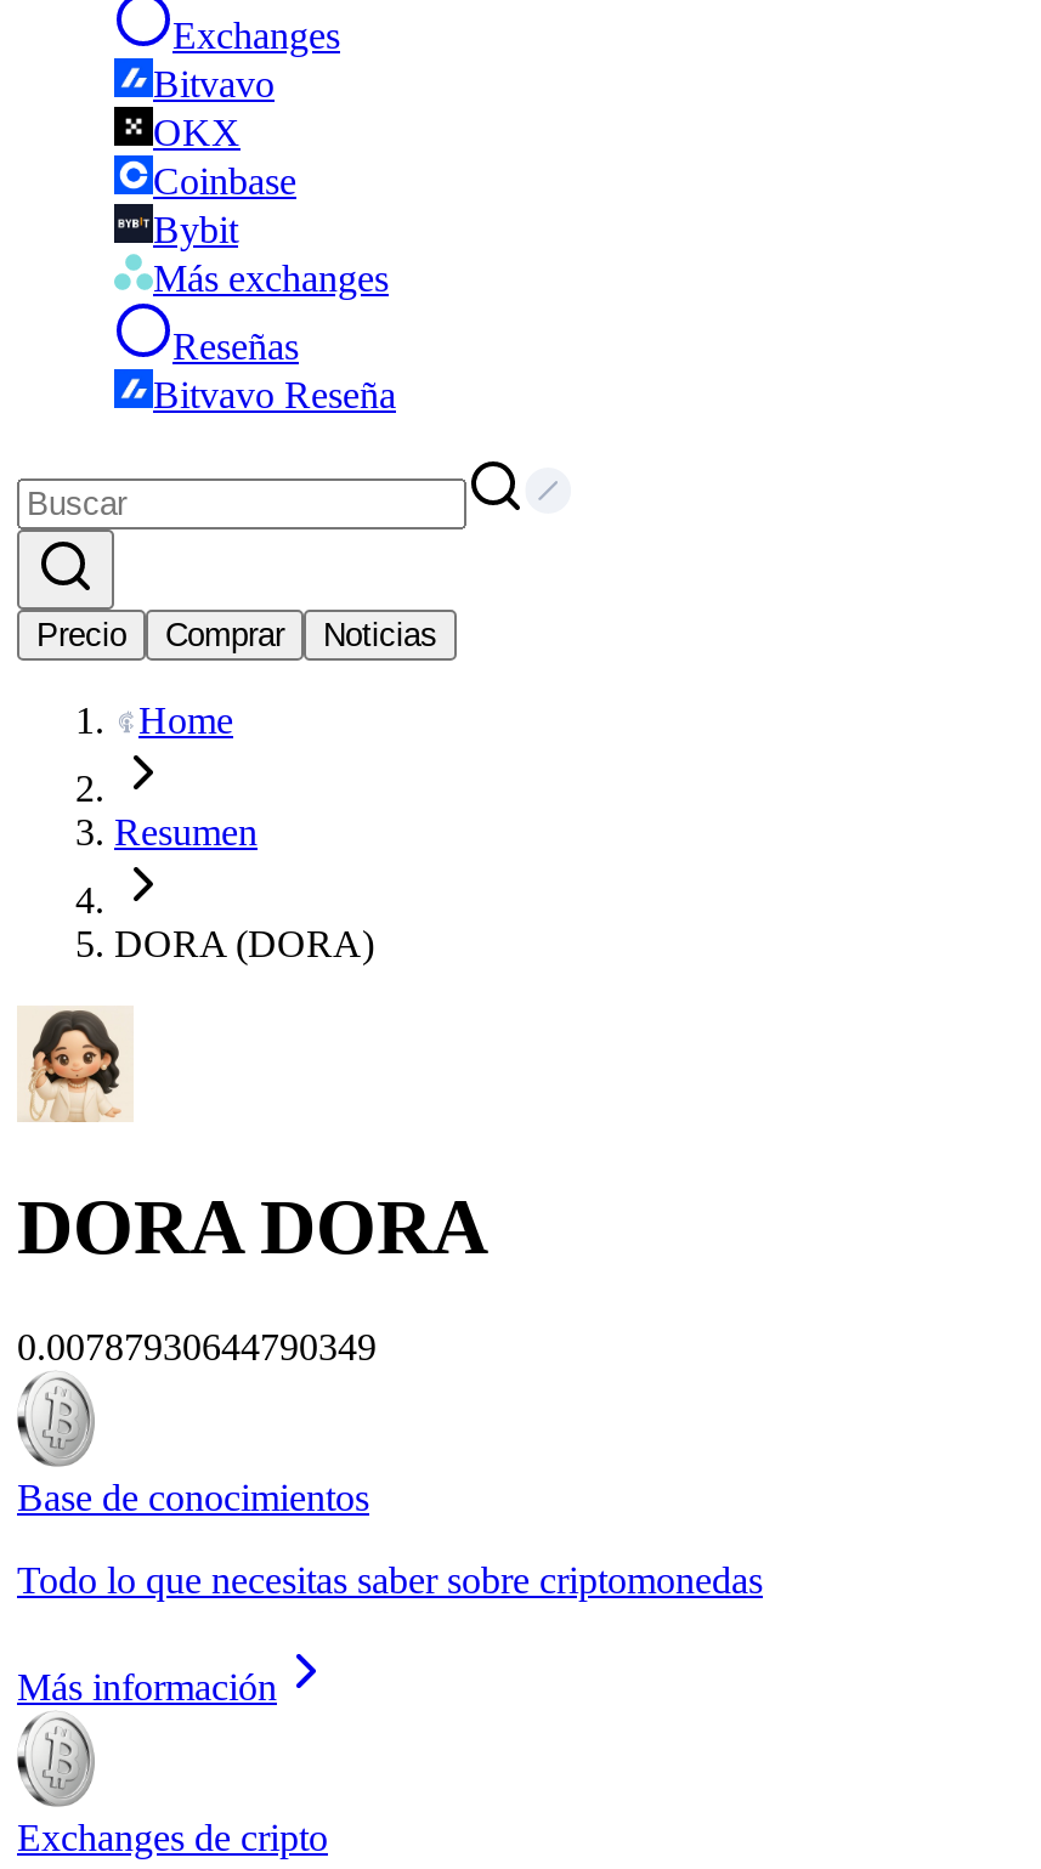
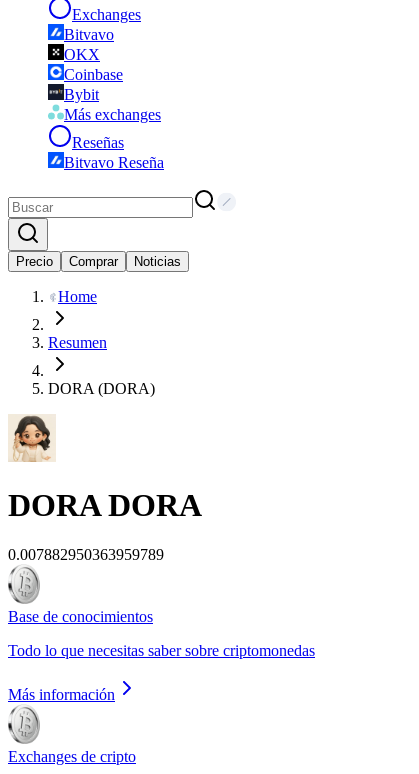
[17,1326,377,1367] 0.00787930644790349 -> [8,546,164,563] 0.007882950363959789

